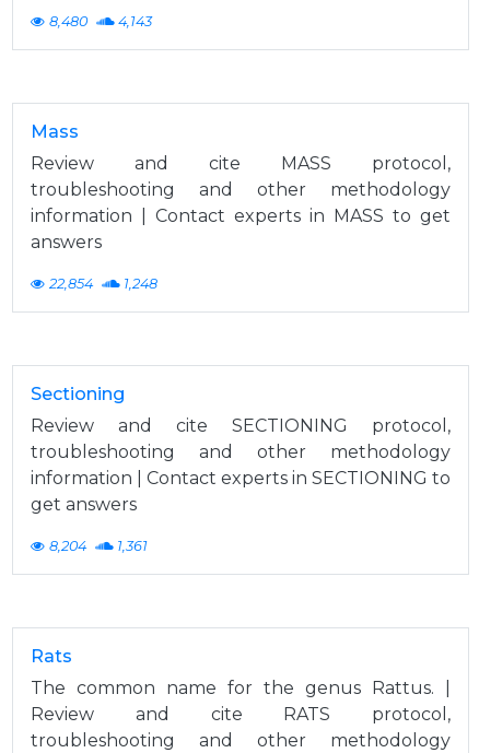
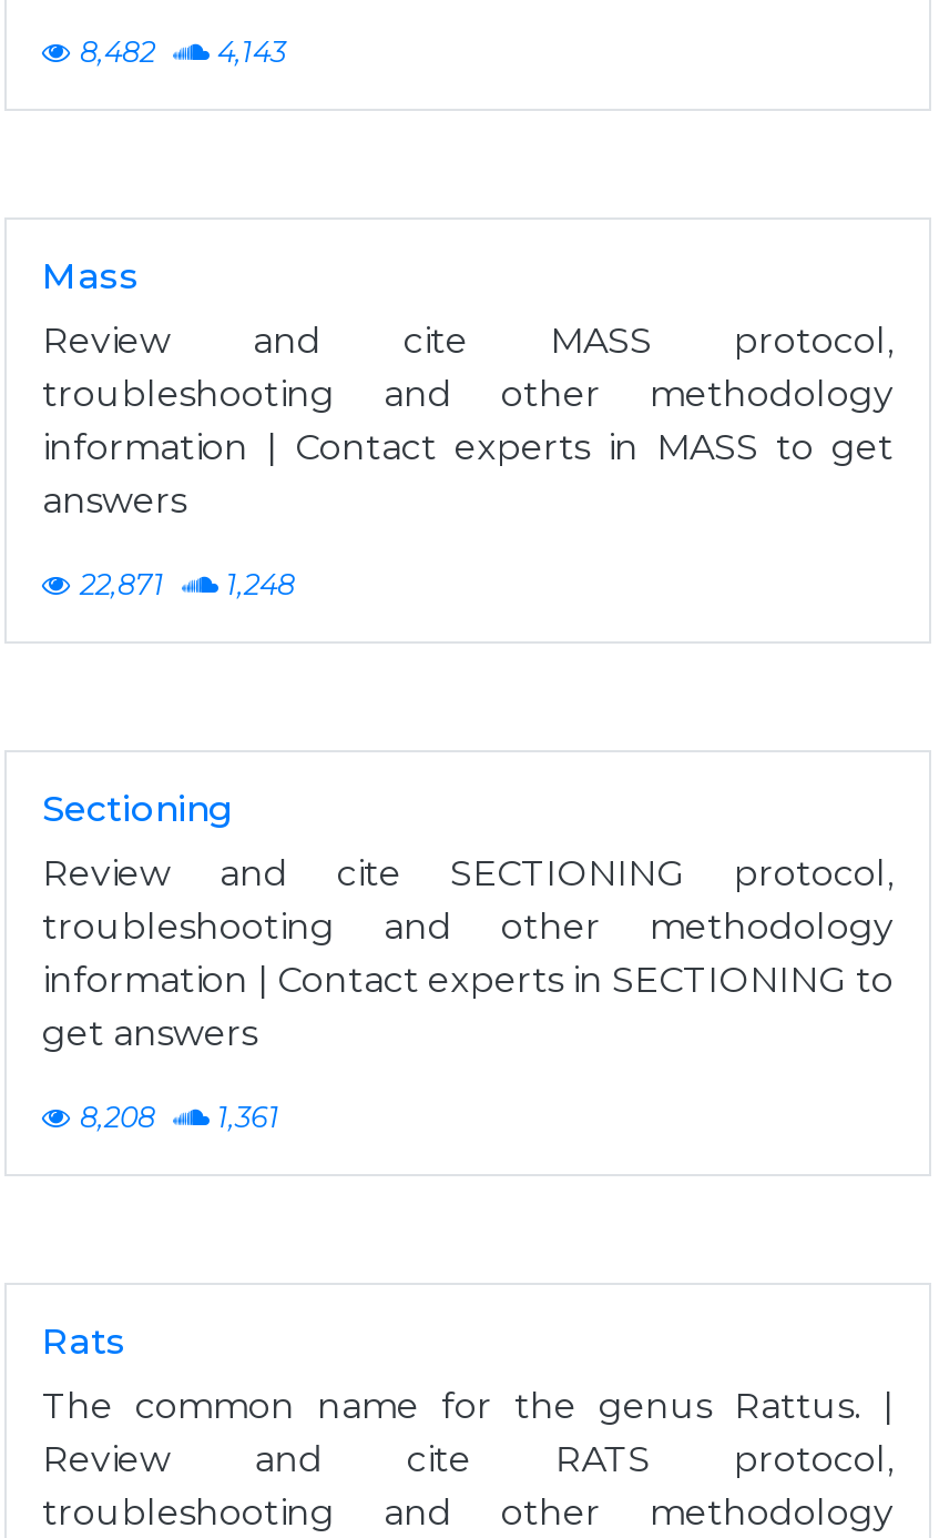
[49,13,152,29] 8,480 4,143 -> [80,35,286,68] 8,482 4,143
[49,275,157,291] 22,854 1,248 -> [80,567,295,601] 22,871 1,248
[49,537,148,554] 8,204 1,361 -> [80,1100,279,1133] 8,208 1,361

